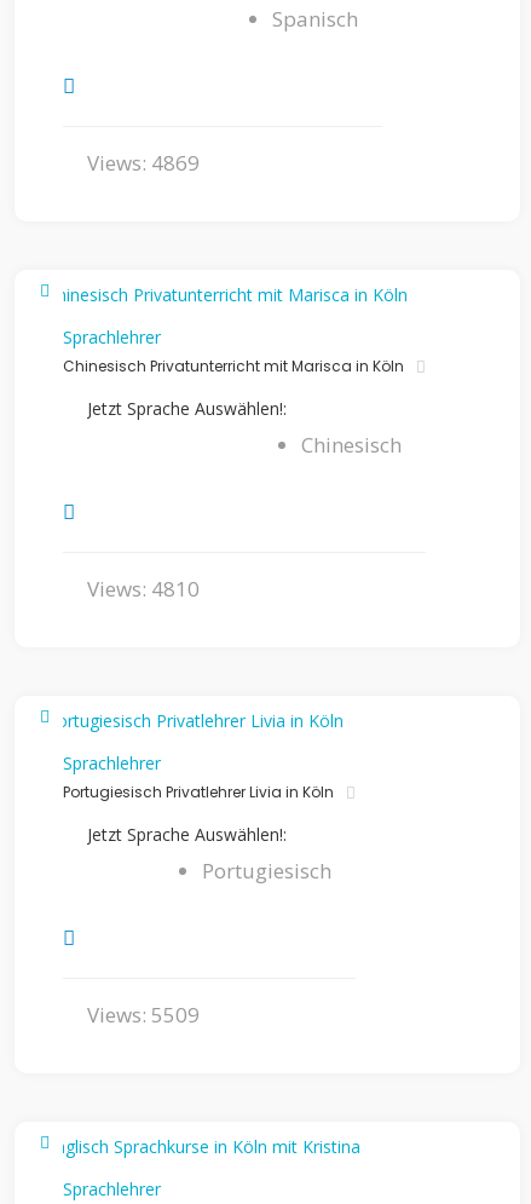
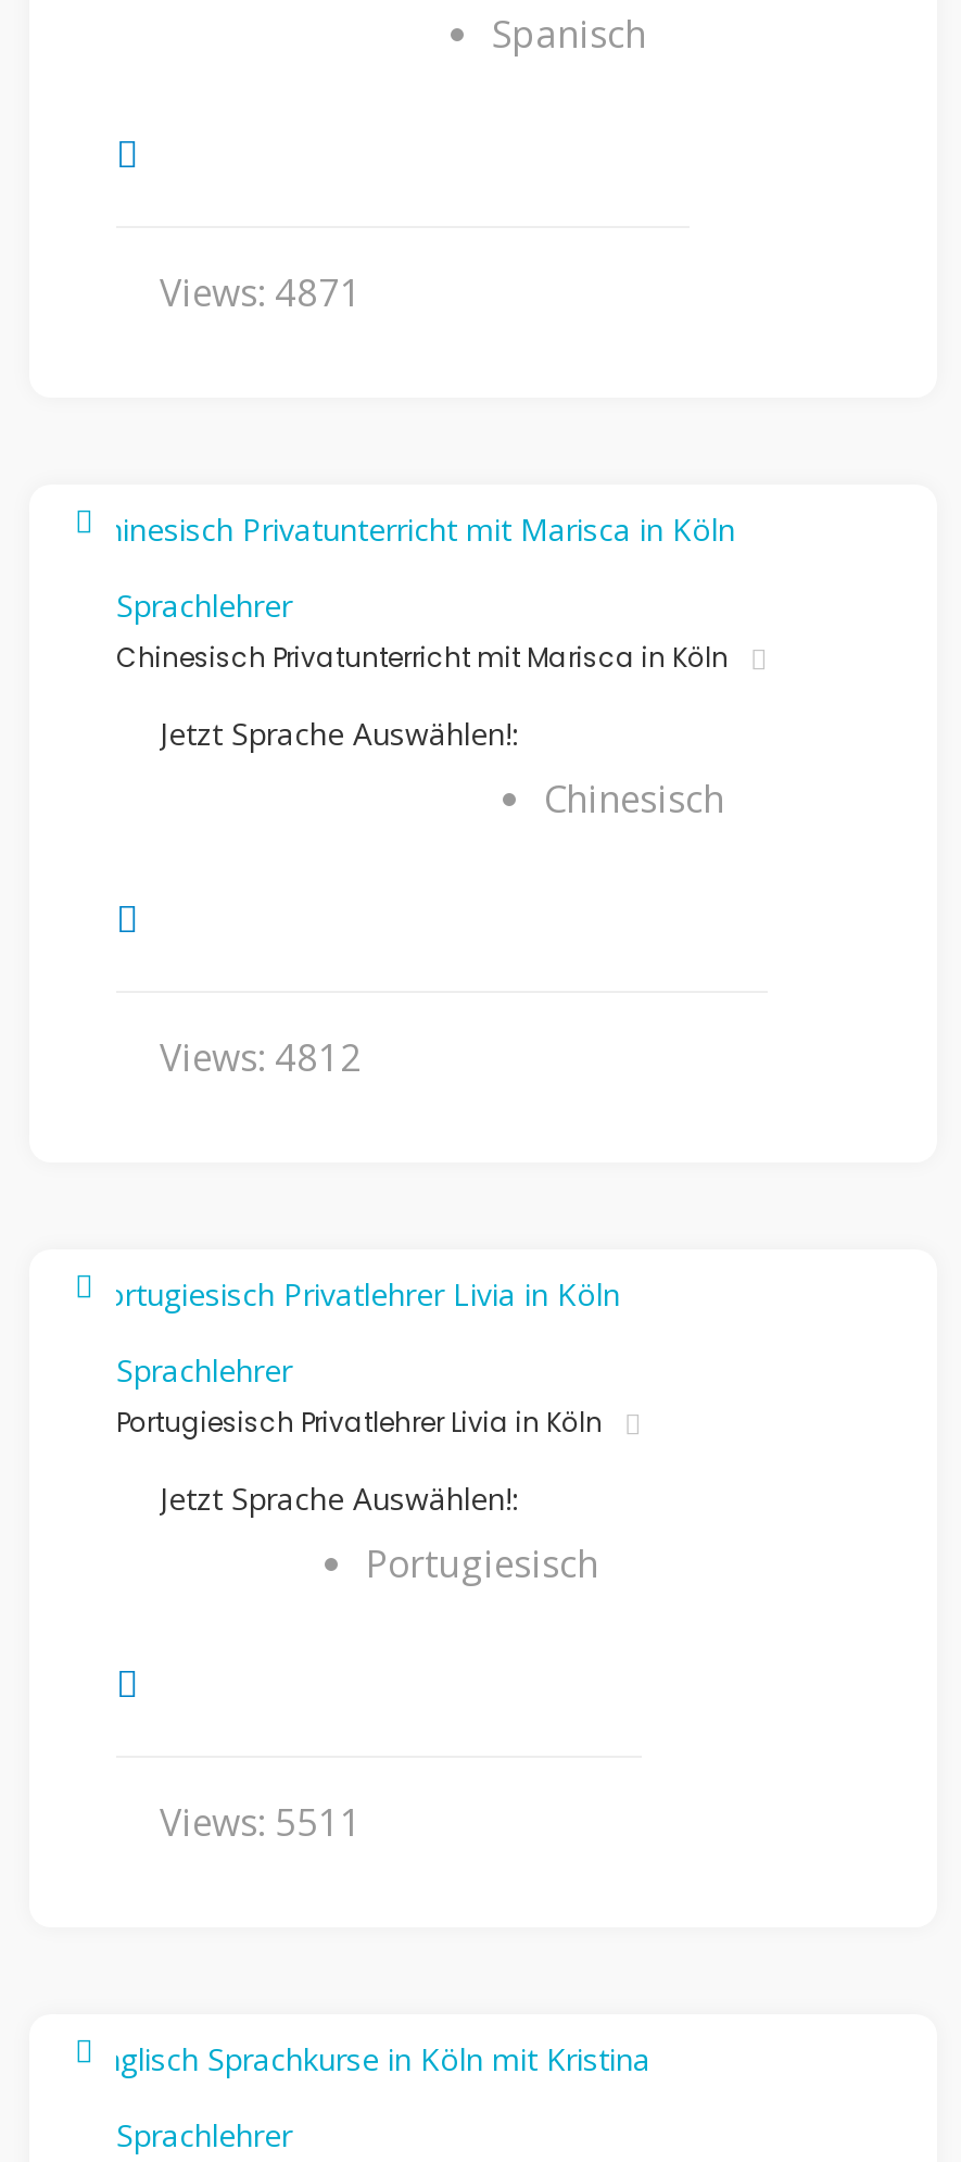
[87,148,200,176] Views: 4869 -> [160,267,362,317] Views: 4871
[87,574,200,602] Views: 4810 -> [160,1031,362,1081] Views: 4812
[87,1000,200,1028] Views: 5509 -> [160,1796,362,1846] Views: 5511

